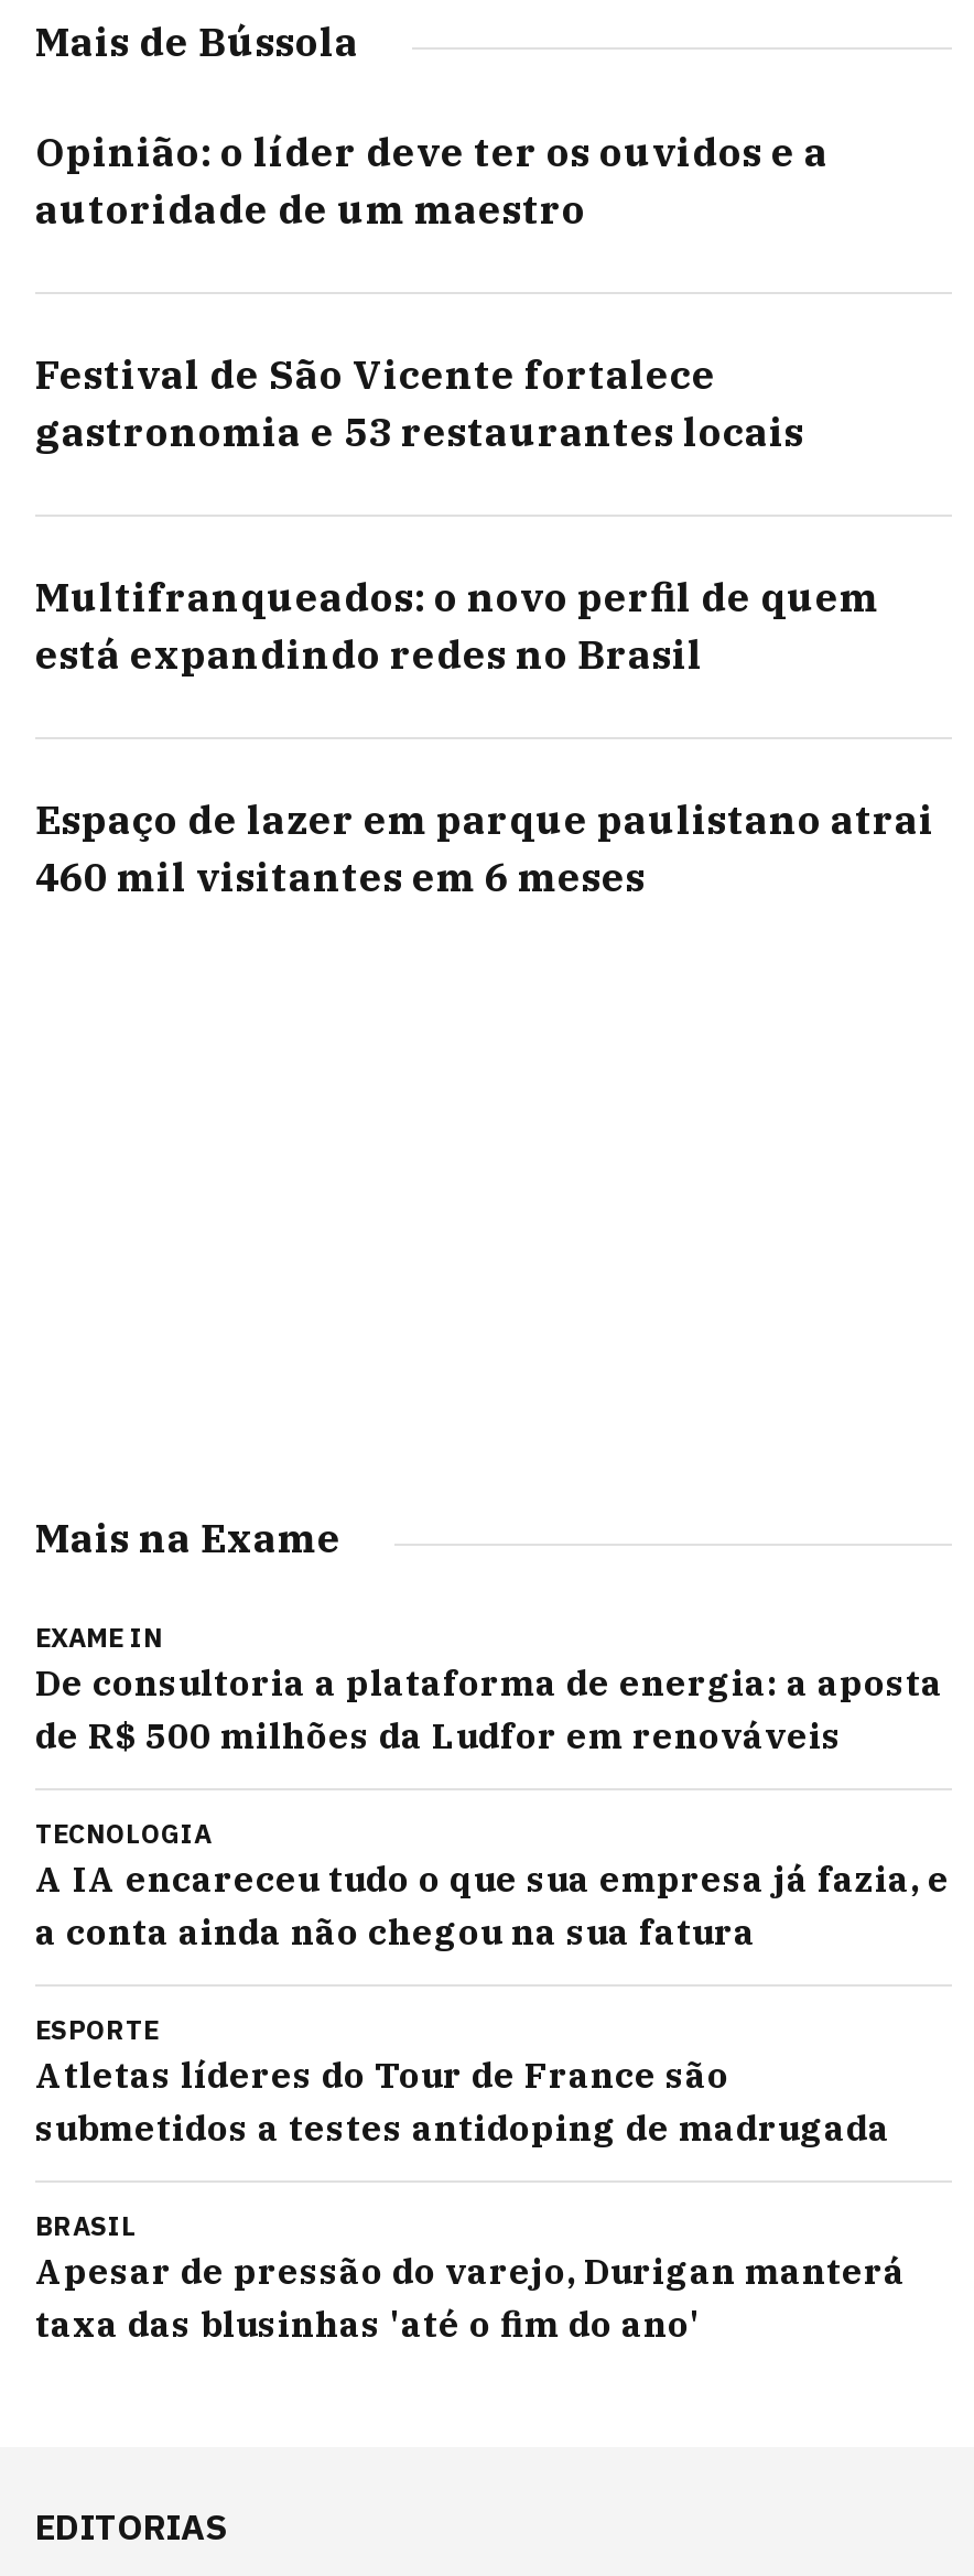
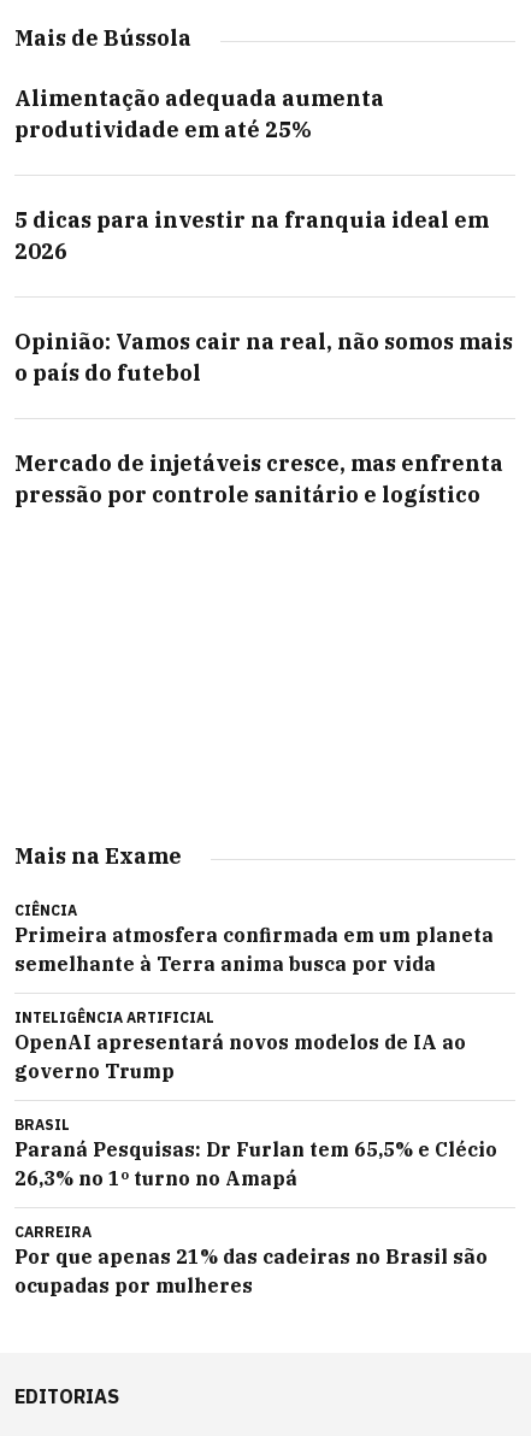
[35,127,829,235] Opinião: o líder deve ter os ouvidos e a | autoridade de um maestro -> [14,84,384,143] Alimentação adequada aumenta | produtividade em até 25%
[35,349,804,457] Festival de São Vicente fortalece | gastronomia e 53 restaurantes locais -> [14,206,489,265] 5 dicas para investir na franquia ideal em | 2026
[35,572,879,680] Multifranqueados: o novo perfil de quem | está expandindo redes no Brasil -> [14,328,513,387] Opinião: Vamos cair na real, não somos mais | o país do futebol
[35,794,934,902] Espaço de lazer em parque paulistano atrai | 460 mil visitantes em 6 meses -> [14,449,503,508] Mercado de injetáveis cresce, mas enfrenta | pressão por controle sanitário e logístico
[35,1621,950,2150] EXAME IN | De consultoria a plataforma de energia: a aposta | de R$ 500 milhões da Ludfor em renováveis | TECNOLOGIA | A IA encareceu tudo o que sua empresa já fazia, e | a conta ainda não chegou na sua fatura | ESPORTE | Atletas líderes do Tour de France são | submetidos a testes antidoping de madrugada -> [14,901,494,1083] CIÊNCIA | Primeira atmosfera confirmada em um planeta | semelhante à Terra anima busca por vida | INTELIGÊNCIA ARTIFICIAL | OpenAI apresentará novos modelos de IA ao | governo Trump
moved [35,2209,137,2242] -> [14,1116,70,1134]: BRASIL
[35,2249,906,2346] Apesar de pressão do varejo, Durigan manterá | taxa das blusinhas 'até o fim do ano' -> [14,1137,497,1297] Paraná Pesquisas: Dr Furlan tem 65,5% e Clécio | 26,3% no 1º turno no Amapá | CARREIRA | Por que apenas 21% das cadeiras no Brasil são | ocupadas por mulheres

